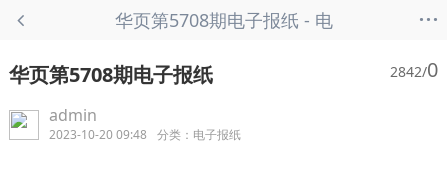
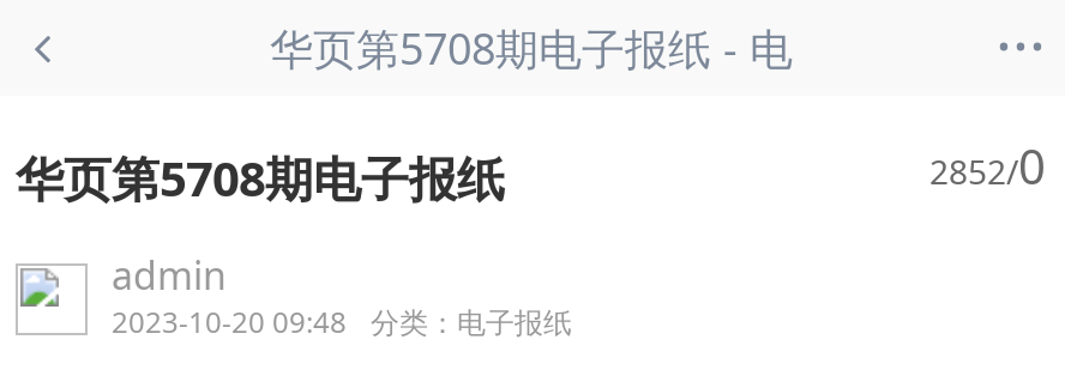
[390,56,438,83] 2842/0 -> [929,134,1045,199] 2852/0

